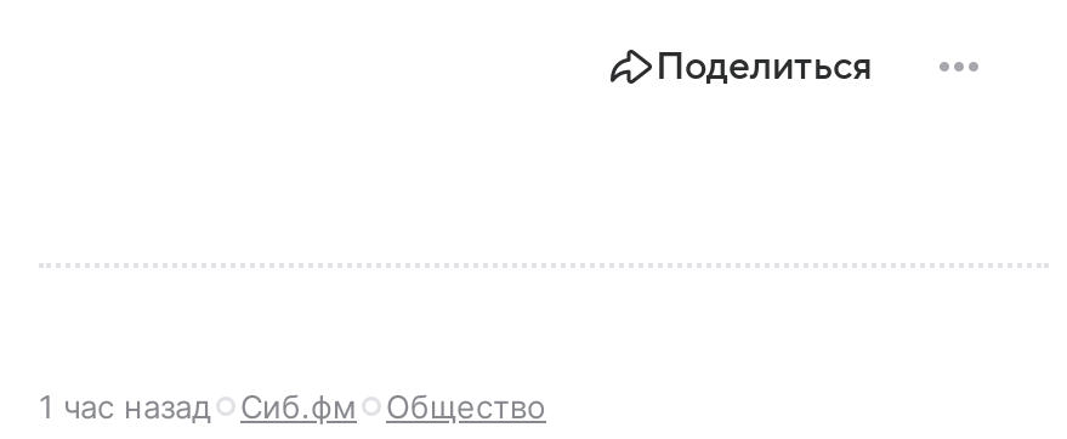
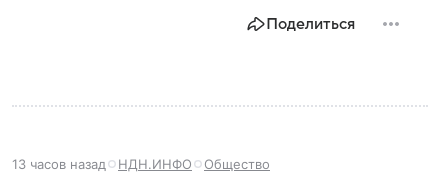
[39,386,357,425] 1 час назад | Сиб.фм -> [12,156,192,172] 13 часов назад | НДН.ИНФО

